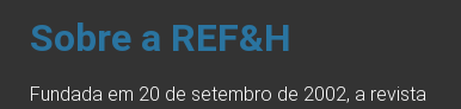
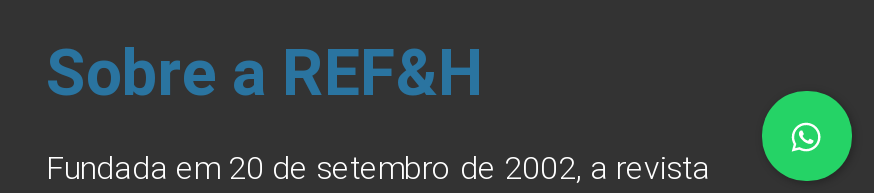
none -> [760,89,854,183] [image]

